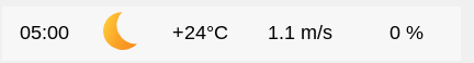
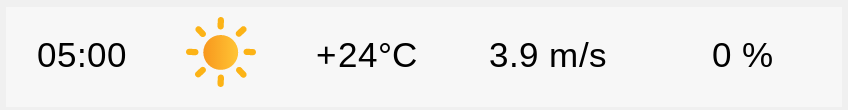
[101,12,332,51] [image] | +24°C 1.1 m/s -> [184,19,607,89] [image] | +24°C 3.9 m/s

